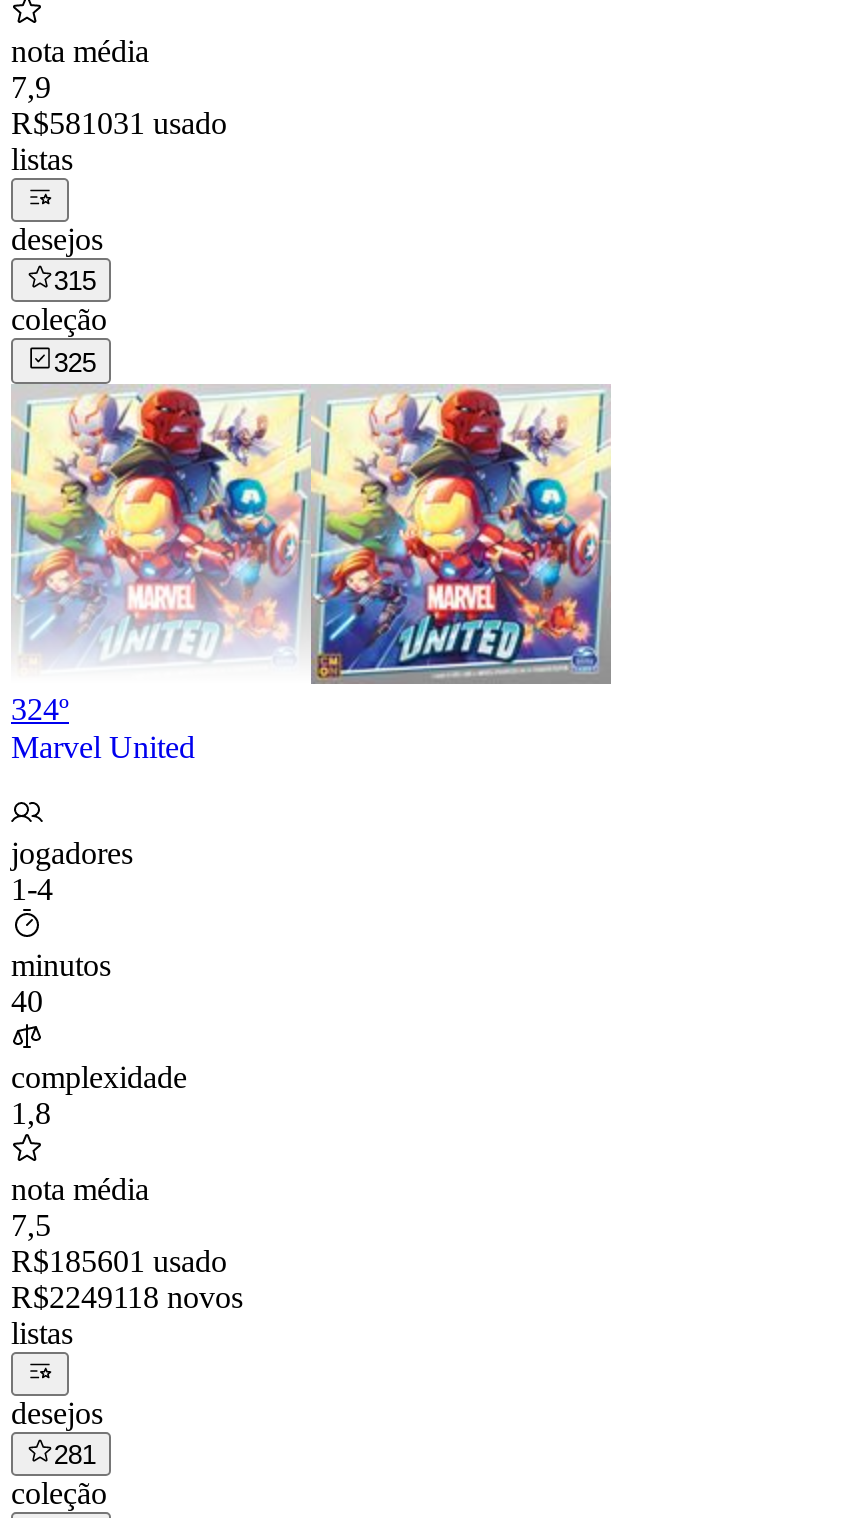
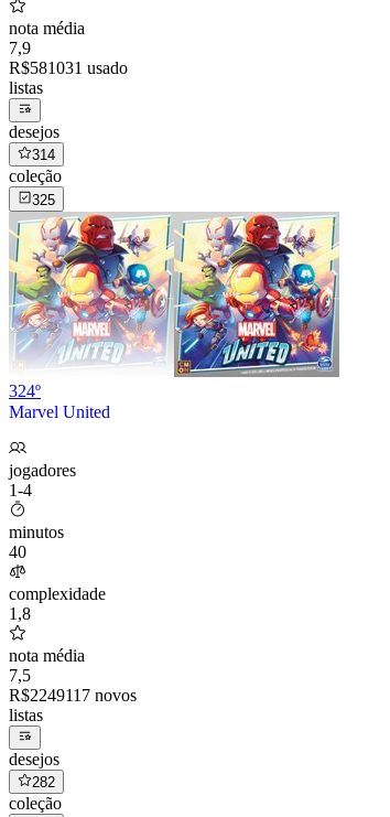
[54,267,96,297] 315 -> [32,147,55,164] 314
[11,1243,243,1313] R$185601 usado | R$22491 18 novos -> [9,685,137,704] R$22491 17 novos
[54,1441,96,1471] 281 -> [32,774,55,791] 282

